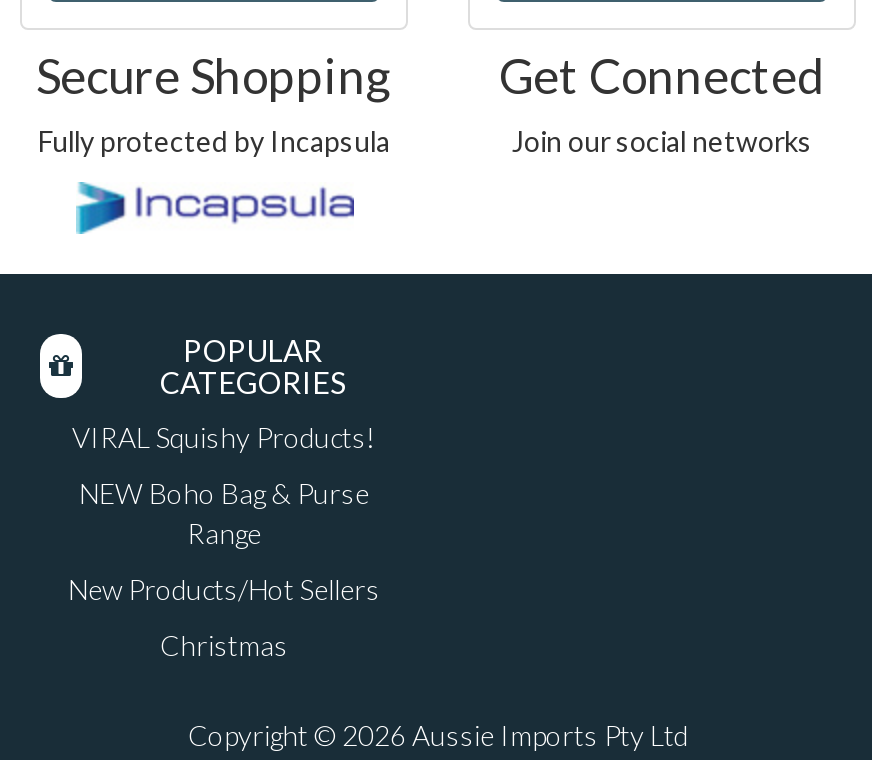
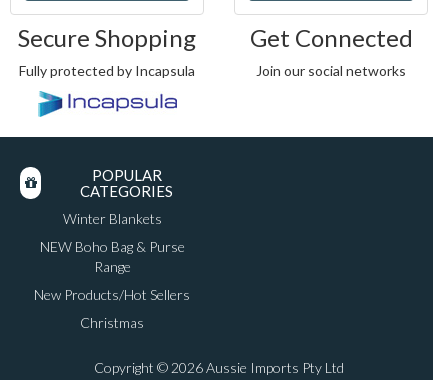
[72,420,376,454] VIRAL Squishy Products! -> [62,210,161,227] Winter Blankets

